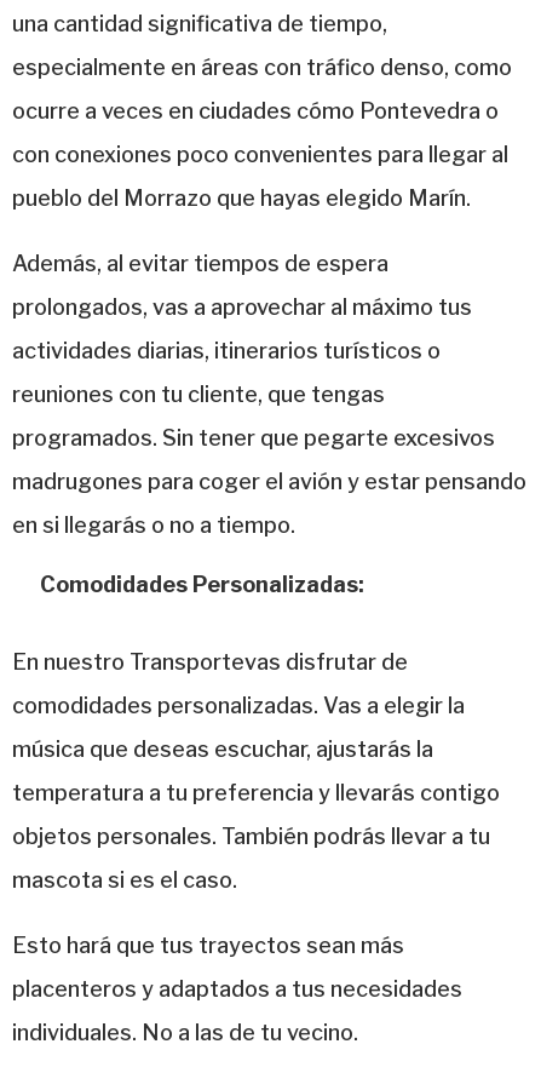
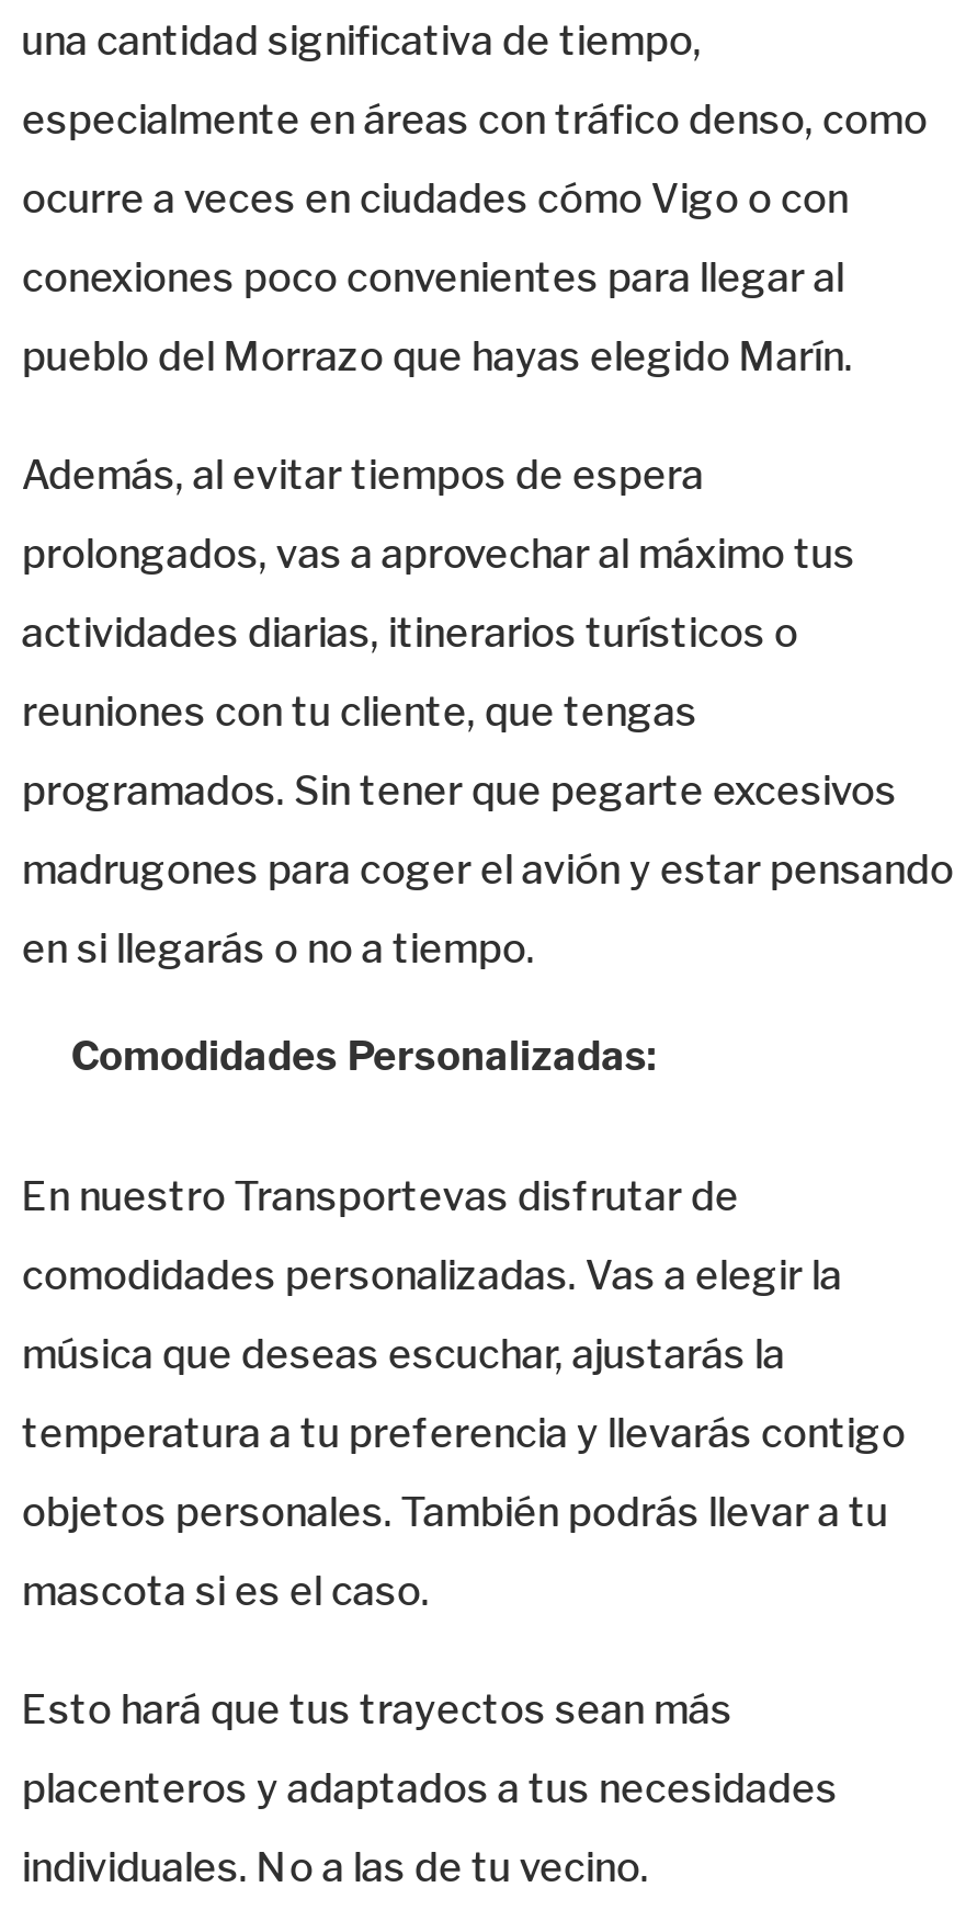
[12,98,499,124] ocurre a veces en ciudades cómo Pontevedra o -> [21,175,848,221] ocurre a veces en ciudades cómo Vigo o con
[12,142,509,167] con conexiones poco convenientes para llegar al -> [21,254,844,300] conexiones poco convenientes para llegar al

